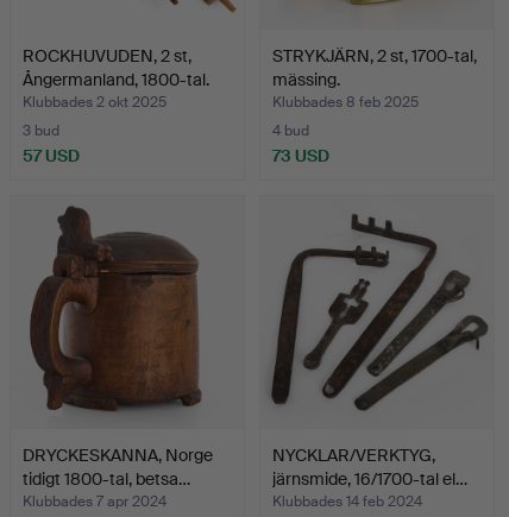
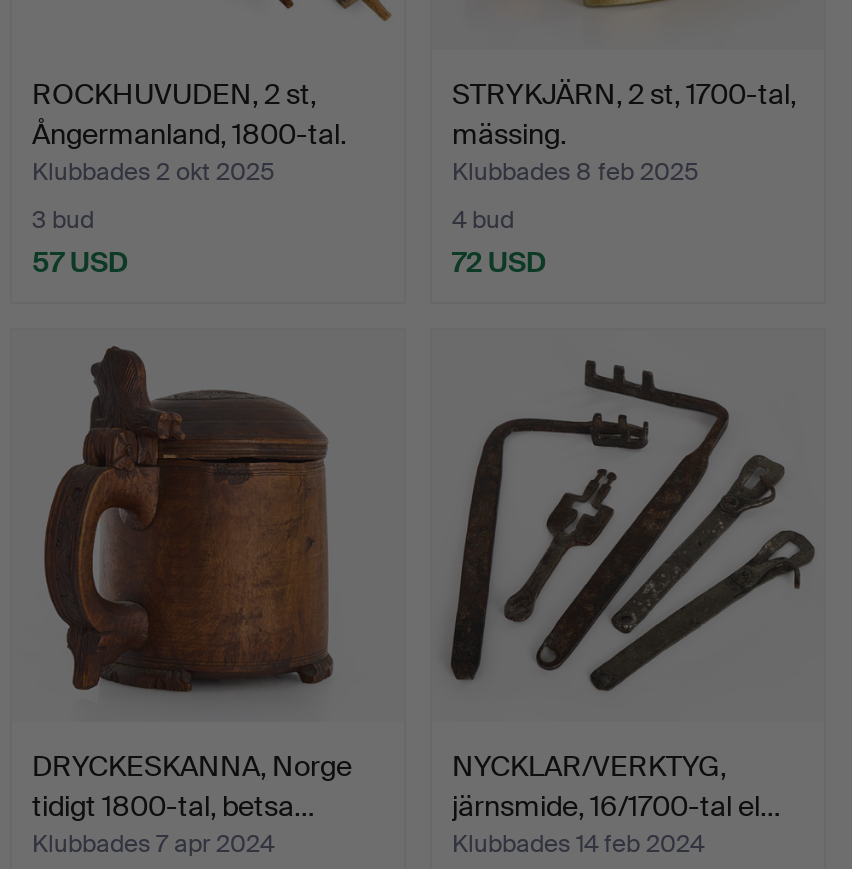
[272,145,329,166] 73 USD -> [452,244,546,280] 72 USD

